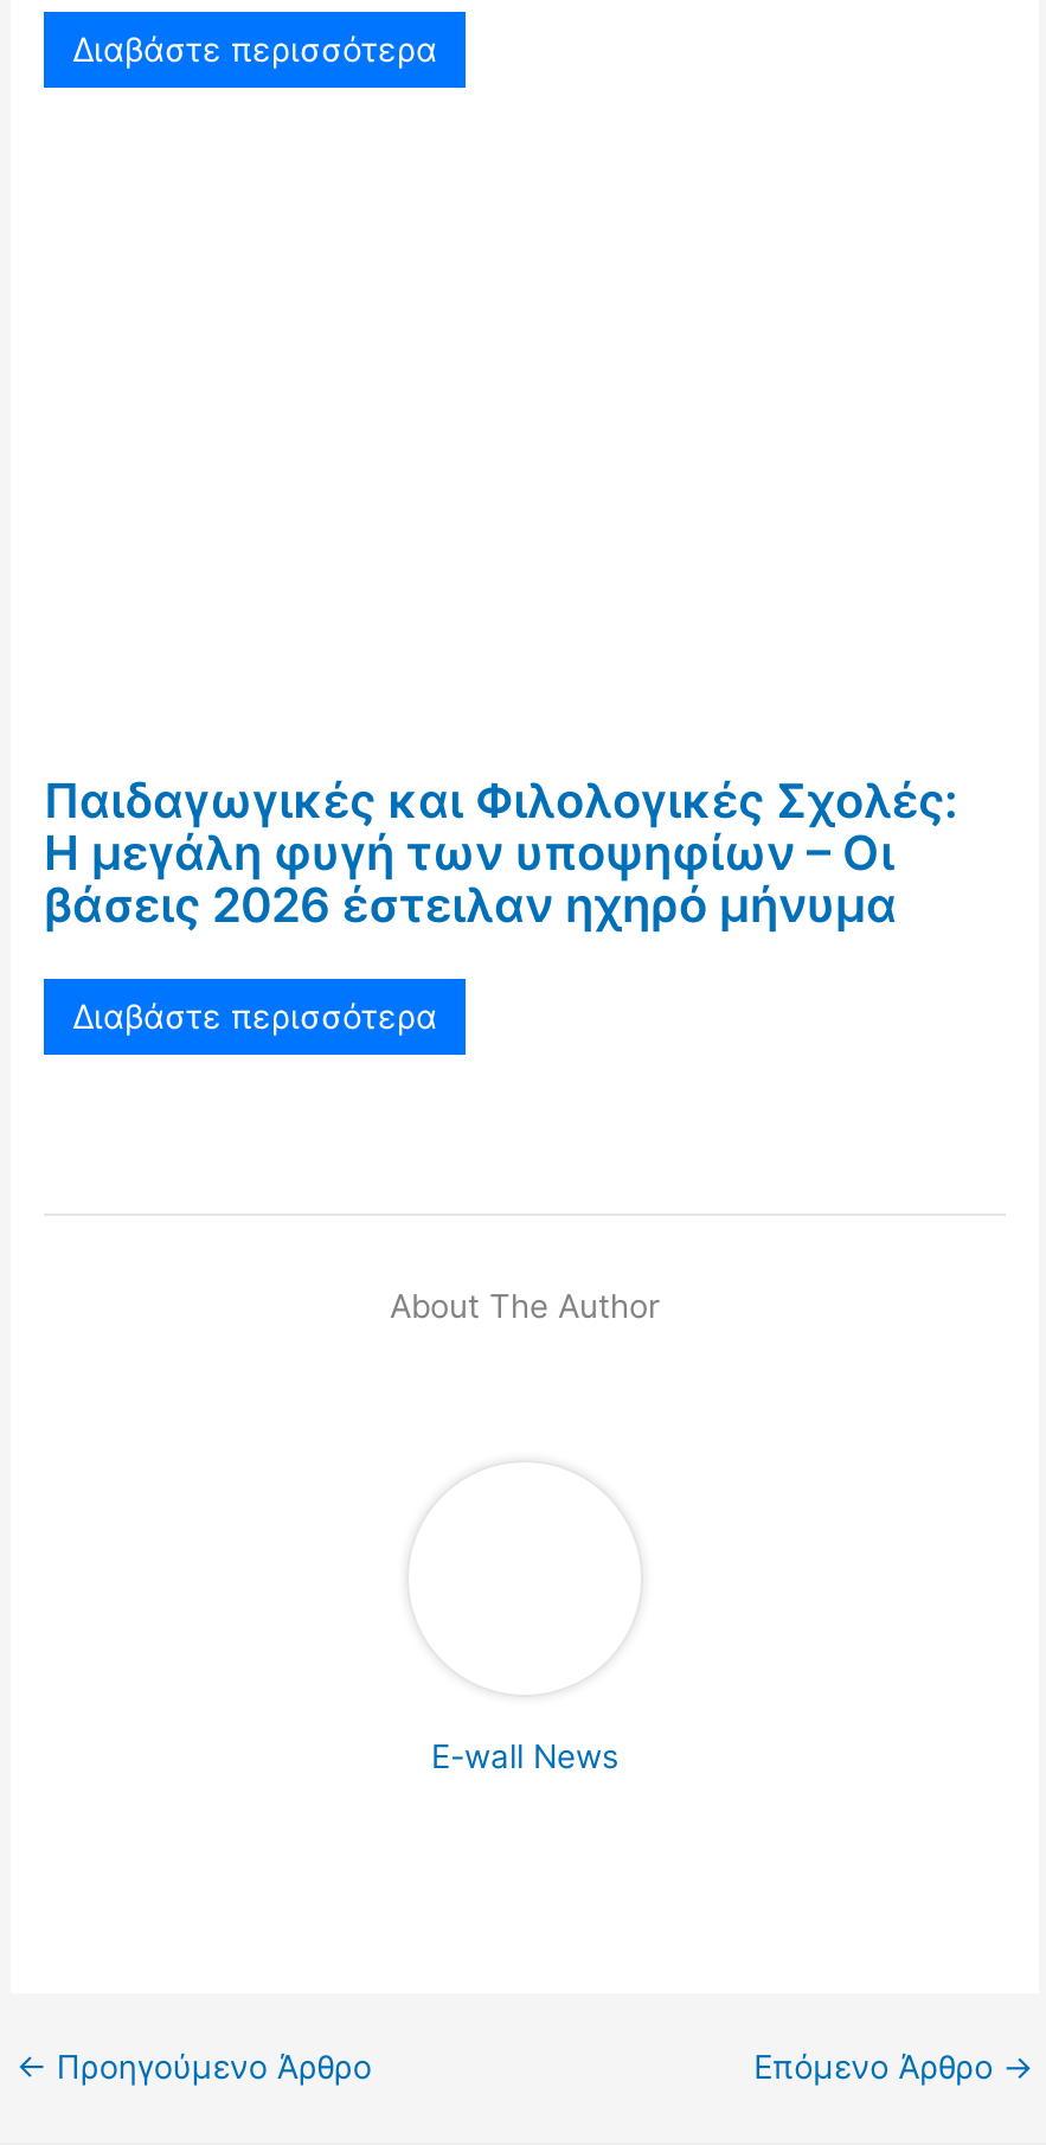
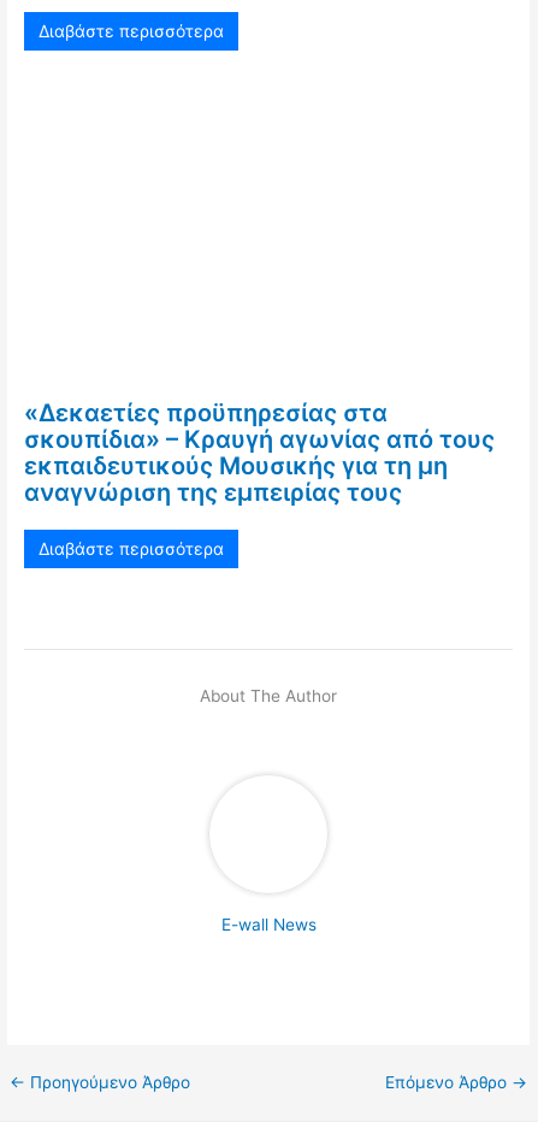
[44,772,958,933] Παιδαγωγικές και Φιλολογικές Σχολές: | Η μεγάλη φυγή των υποψηφίων – Οι | βάσεις 2026 έστειλαν ηχηρό μήνυμα -> [24,398,495,506] «Δεκαετίες προϋπηρεσίας στα | σκουπίδια» – Κραυγή αγωνίας από τους | εκπαιδευτικούς Μουσικής για τη μη | αναγνώριση της εμπειρίας τους

